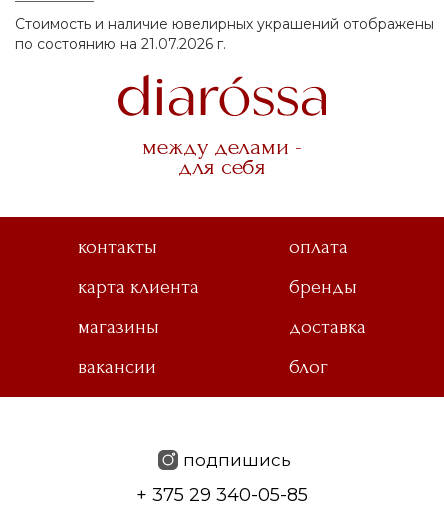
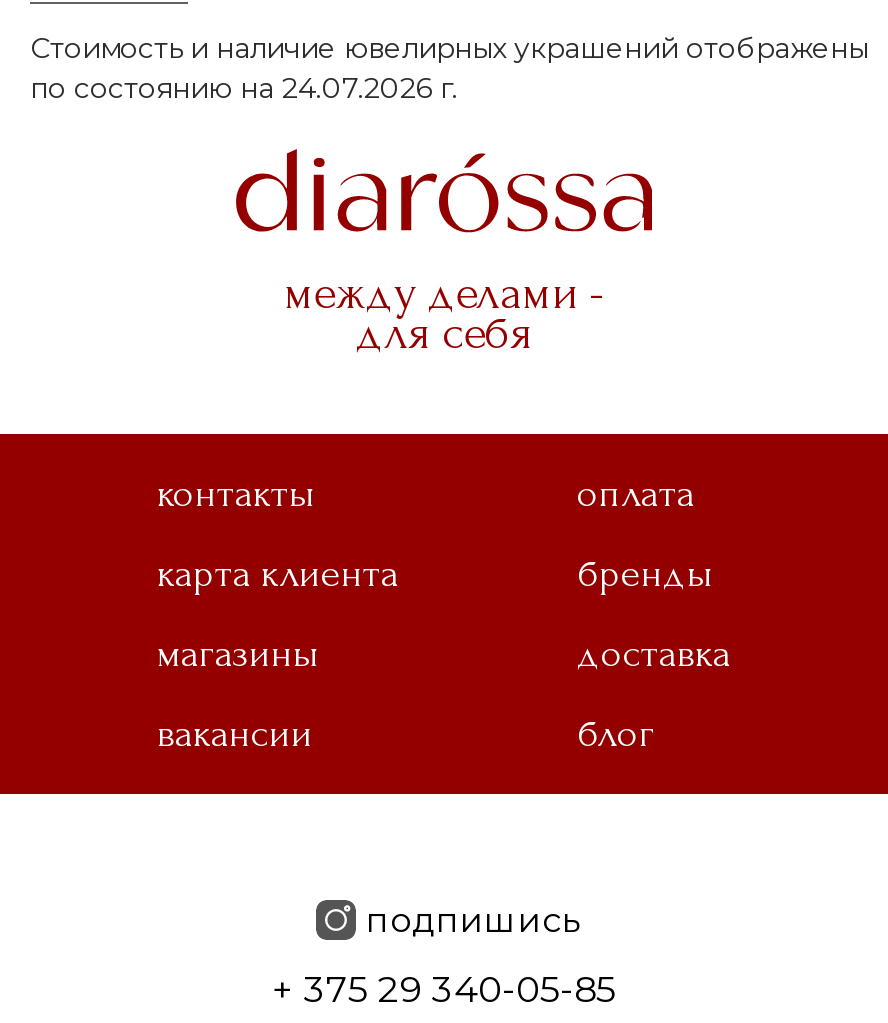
[15,35,226,53] по состоянию на 21.07.2026 г. -> [30,71,458,107] по состоянию на 24.07.2026 г.

